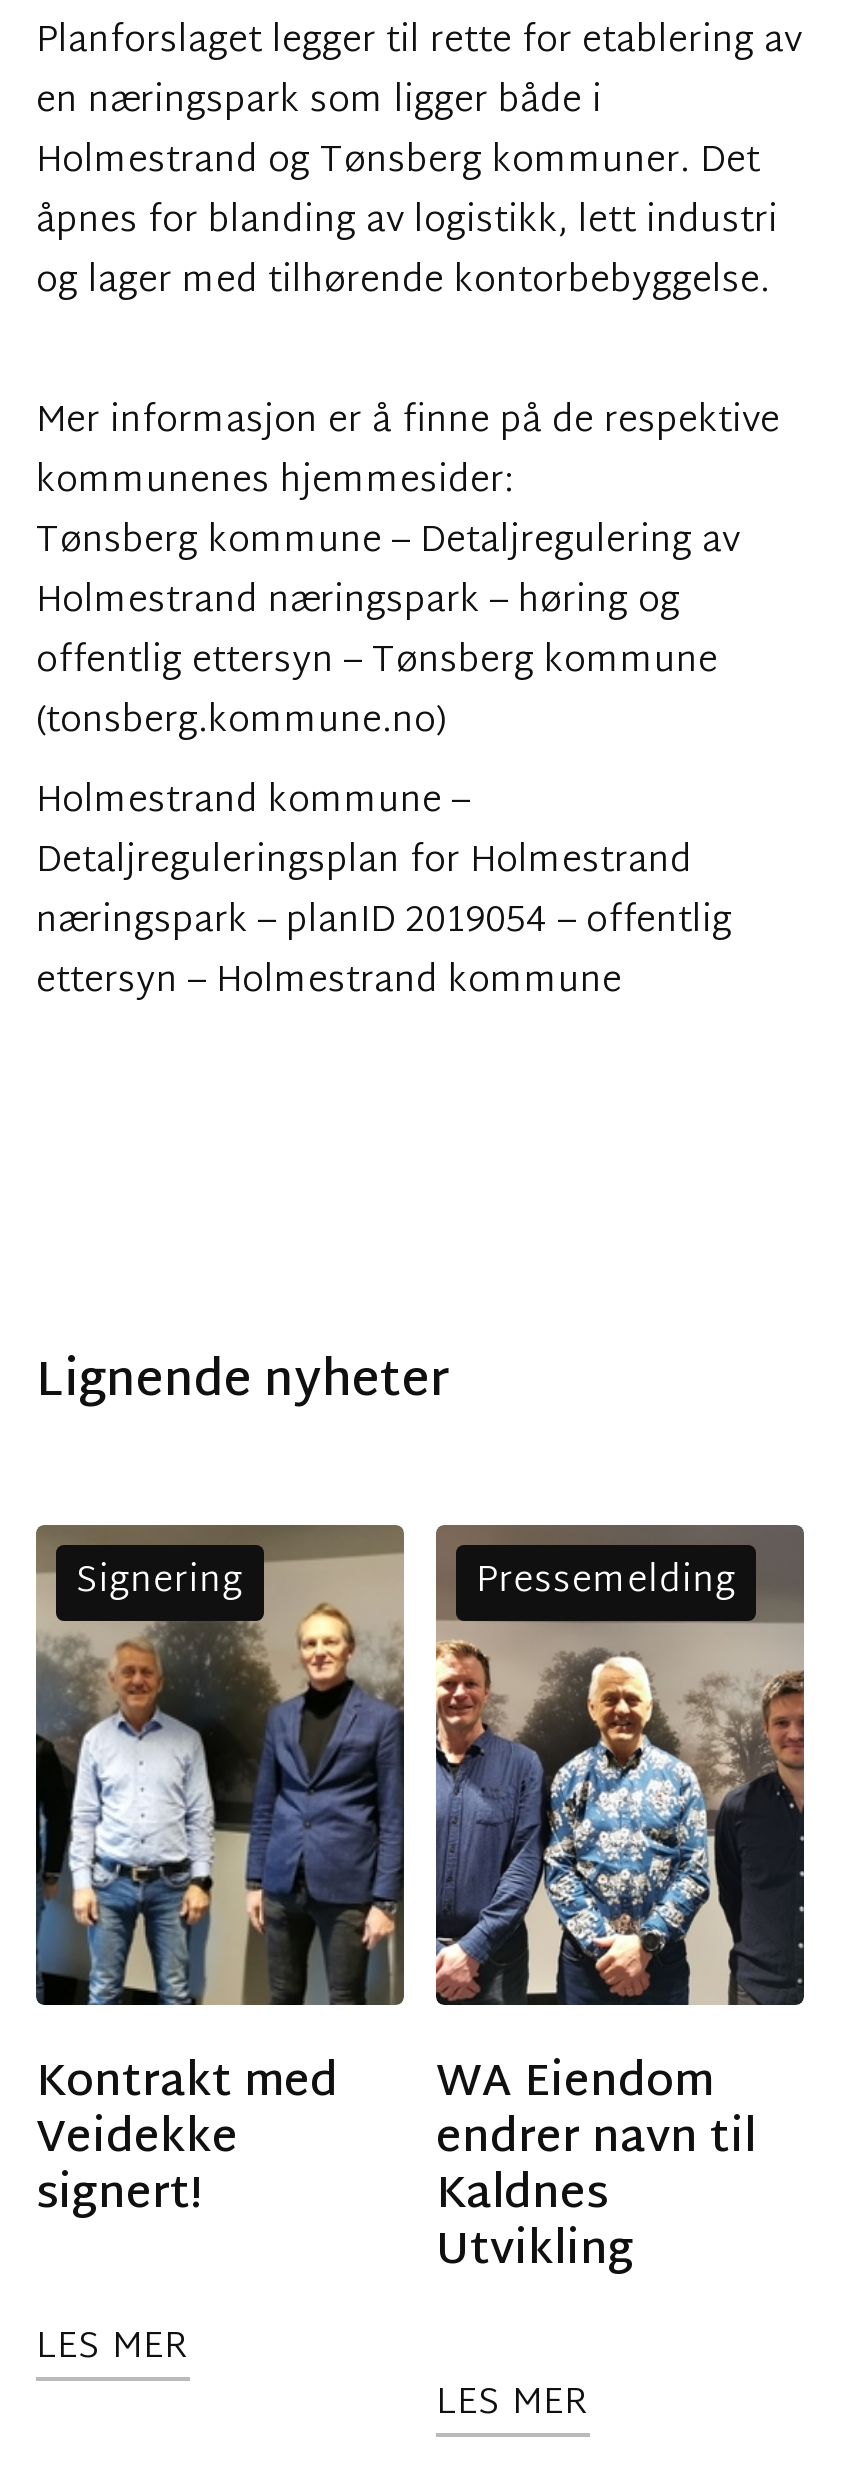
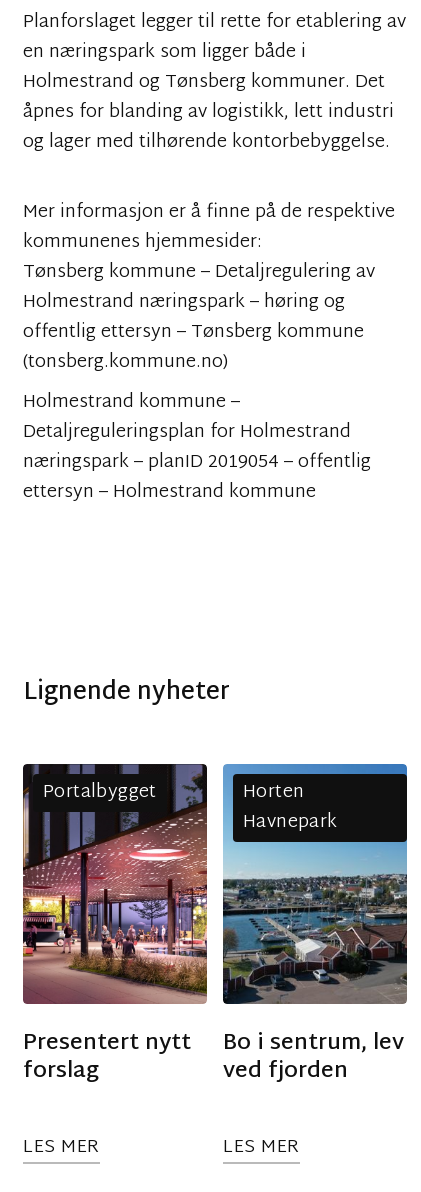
[34,1525,406,2007] [image] | Signering -> [22,764,208,1003] [image] | Portalbygget
[434,1523,806,2007] [image] | Pressemelding -> [222,763,408,1005] [image] | Horten | Havnepark
[36,2046,338,2238] Kontrakt med | Veidekke | signert! -> [23,1023,191,1091] Presentert nytt | forslag
[436,2046,756,2294] WA Eiendom | endrer navn til | Kaldnes | Utvikling -> [223,1023,404,1091] Bo i sentrum, lev | ved fjorden

